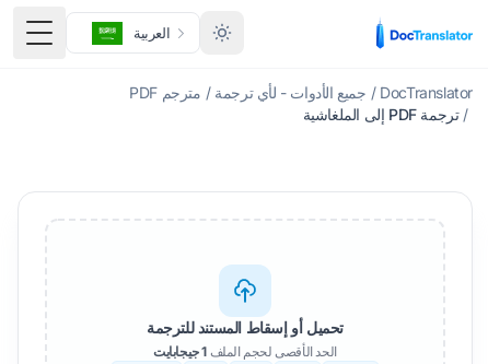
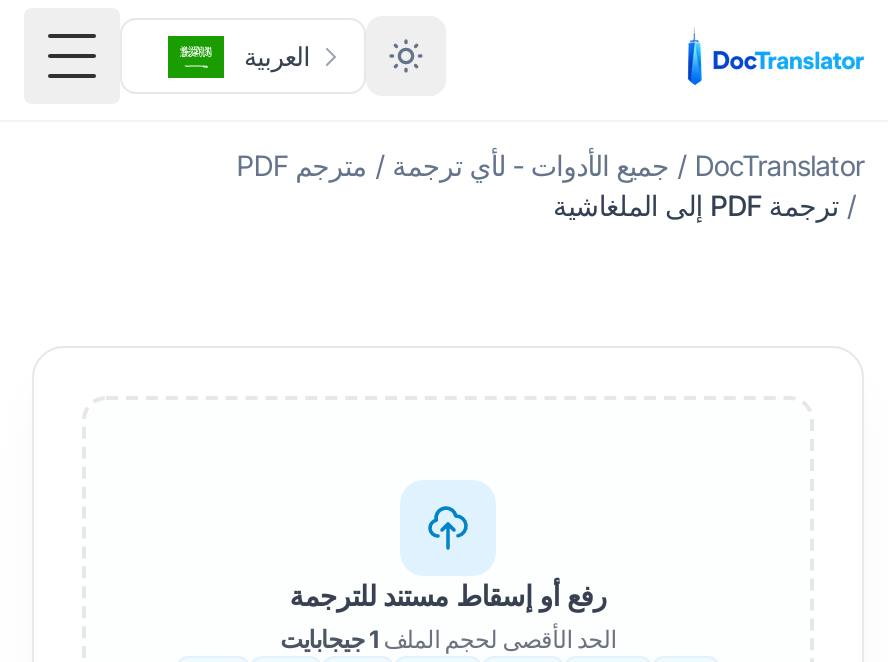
[147,318,344,337] تحميل أو إسقاط المستند للترجمة -> [289,578,607,612] رفع أو إسقاط مستند للترجمة

